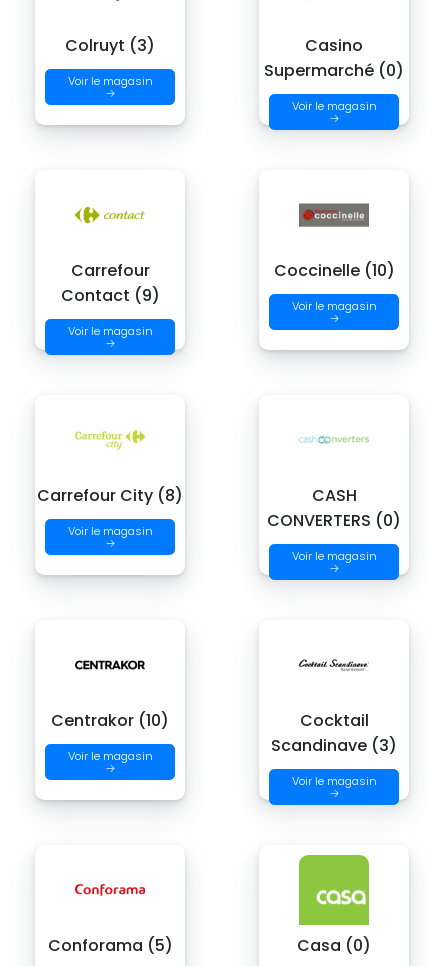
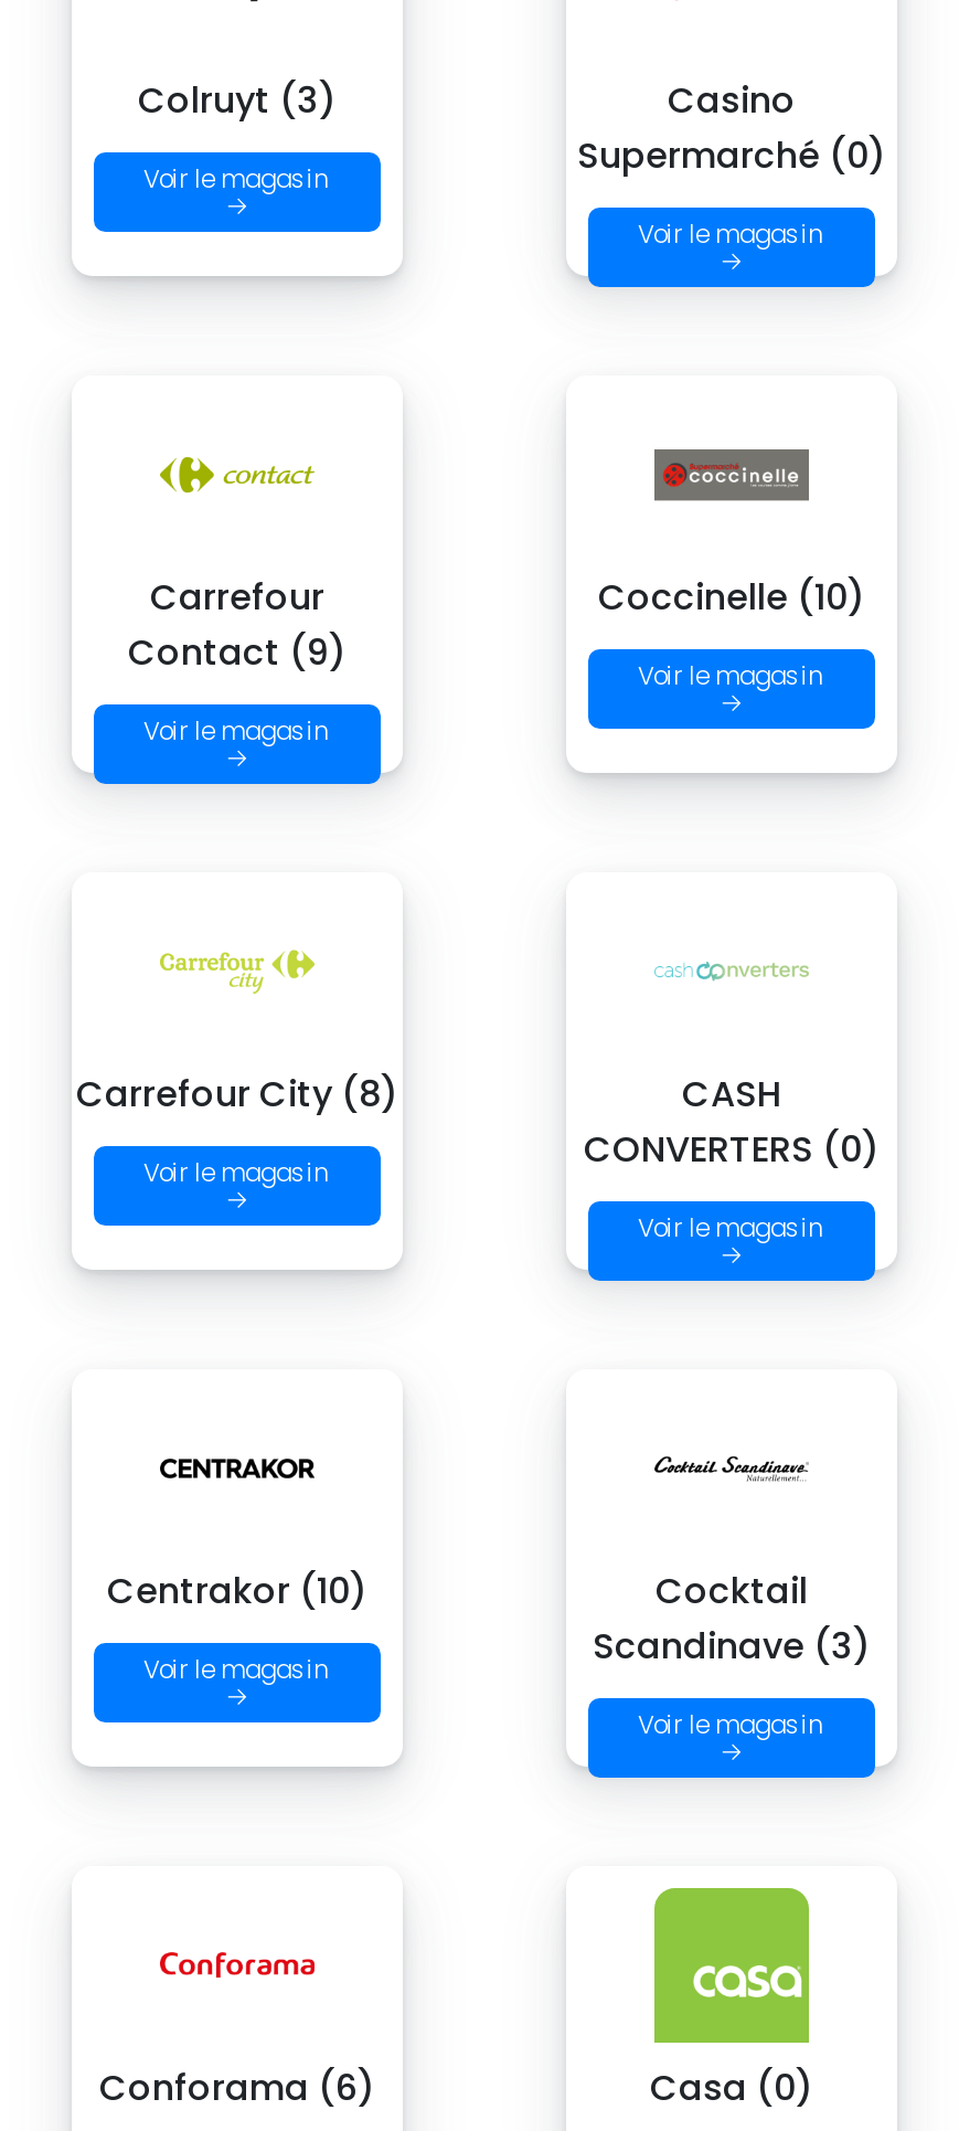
[47,933,172,956] Conforama (5) -> [99,2061,375,2112] Conforama (6)

